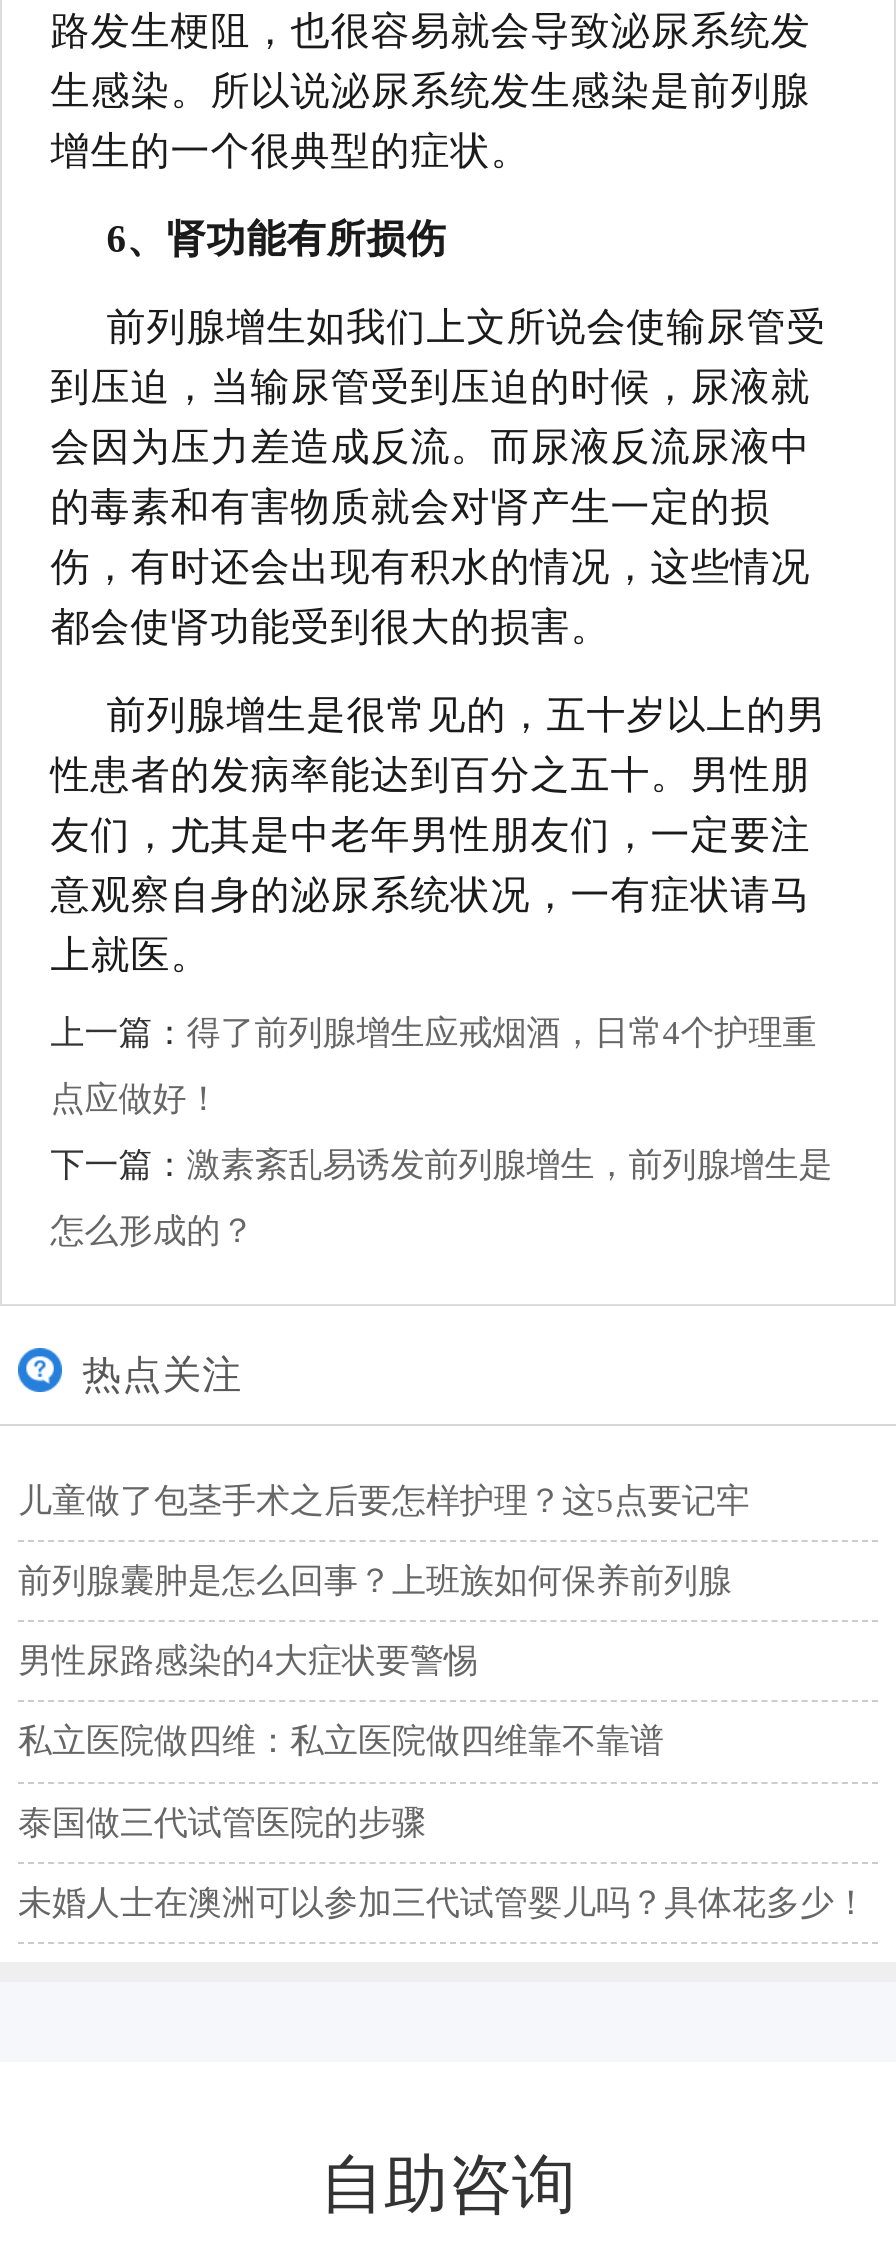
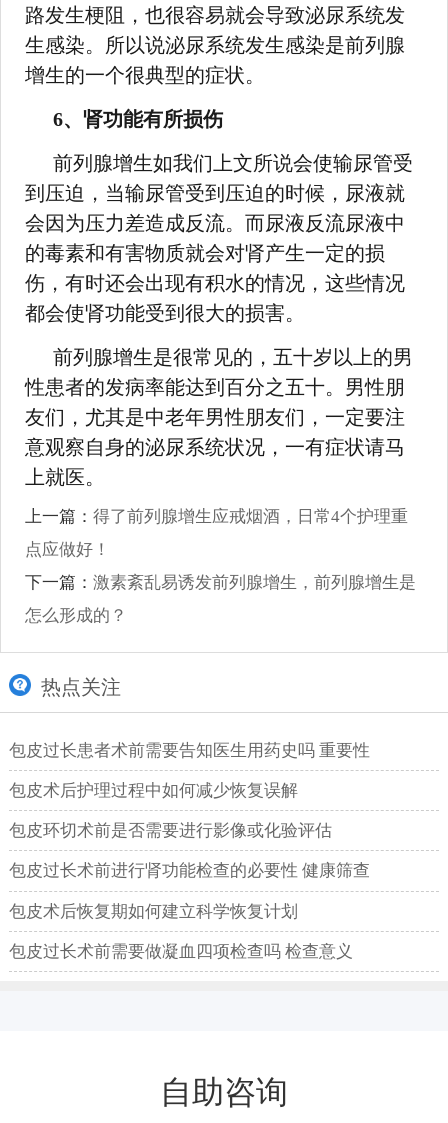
[18,1482,750,1520] 儿童做了包茎手术之后要怎样护理？这5点要记牢 -> [9,741,370,760] 包皮过长患者术前需要告知医生用药史吗 重要性
[18,1562,732,1600] 前列腺囊肿是怎么回事？上班族如何保养前列腺 -> [9,781,298,800] 包皮术后护理过程中如何减少恢复误解
[18,1642,478,1680] 男性尿路感染的4大症状要警惕 -> [9,821,332,840] 包皮环切术前是否需要进行影像或化验评估
[18,1723,664,1761] 私立医院做四维：私立医院做四维靠不靠谱 -> [9,861,370,880] 包皮过长术前进行肾功能检查的必要性 健康筛查
[18,1803,426,1841] 泰国做三代试管医院的步骤 -> [9,901,298,920] 包皮术后恢复期如何建立科学恢复计划
[18,1883,868,1921] 未婚人士在澳洲可以参加三代试管婴儿吗？具体花多少！ -> [9,942,353,961] 包皮过长术前需要做凝血四项检查吗 检查意义

